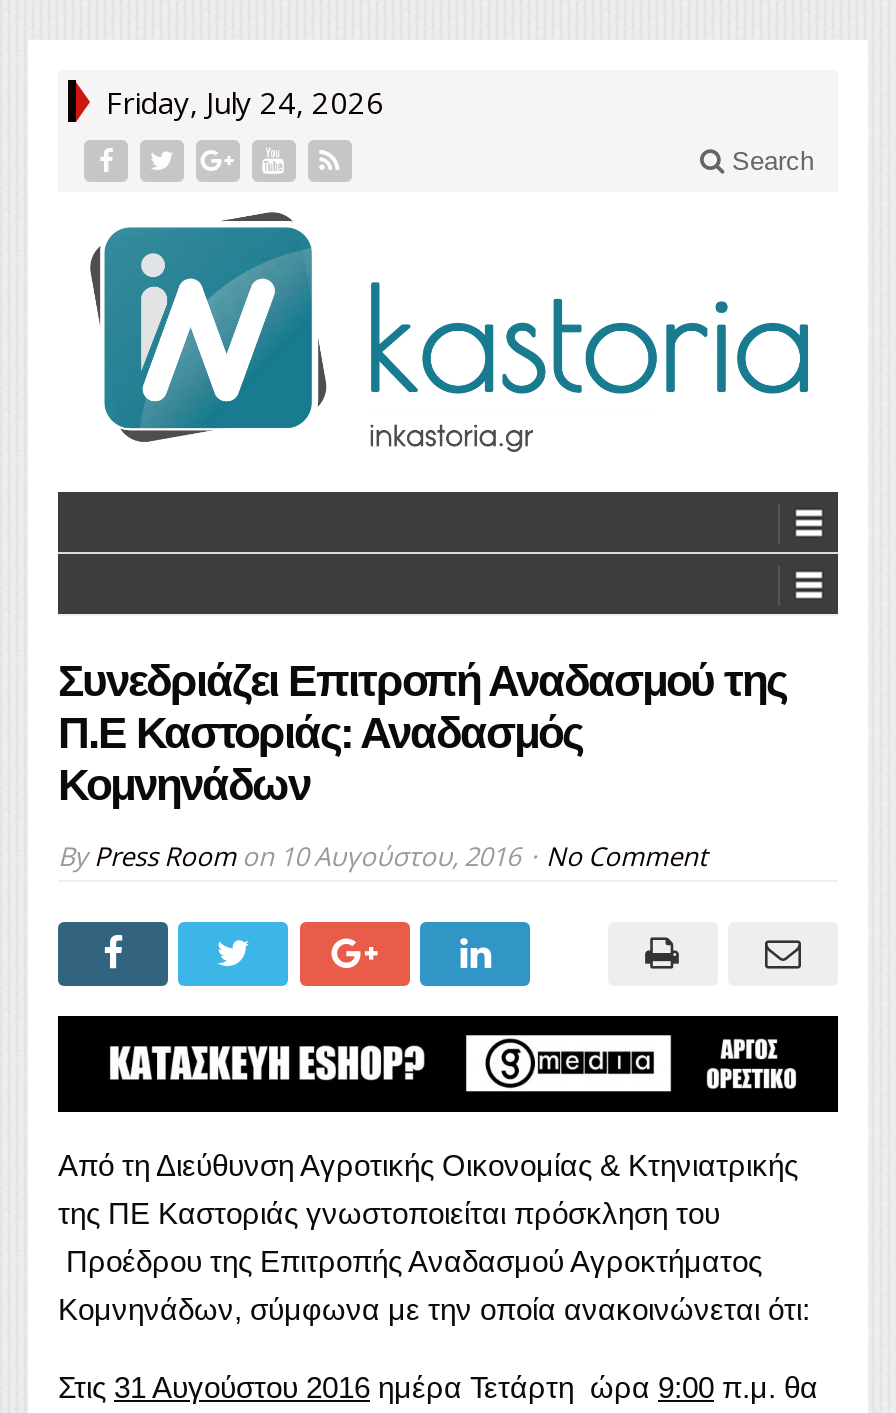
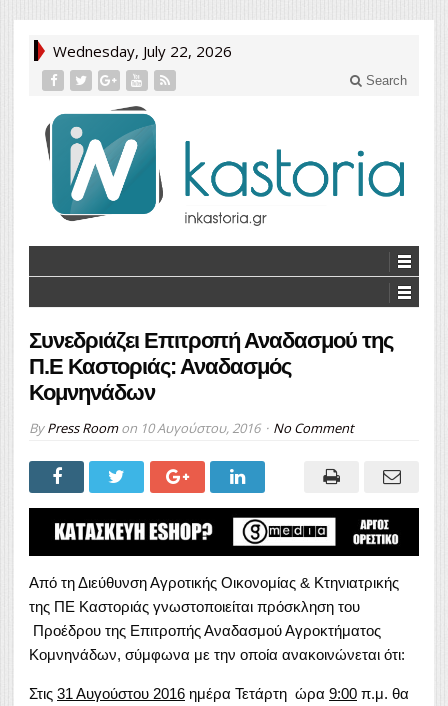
[106,82,384,122] Friday, July 24, 2026 -> [53,41,232,61] Wednesday, July 22, 2026

